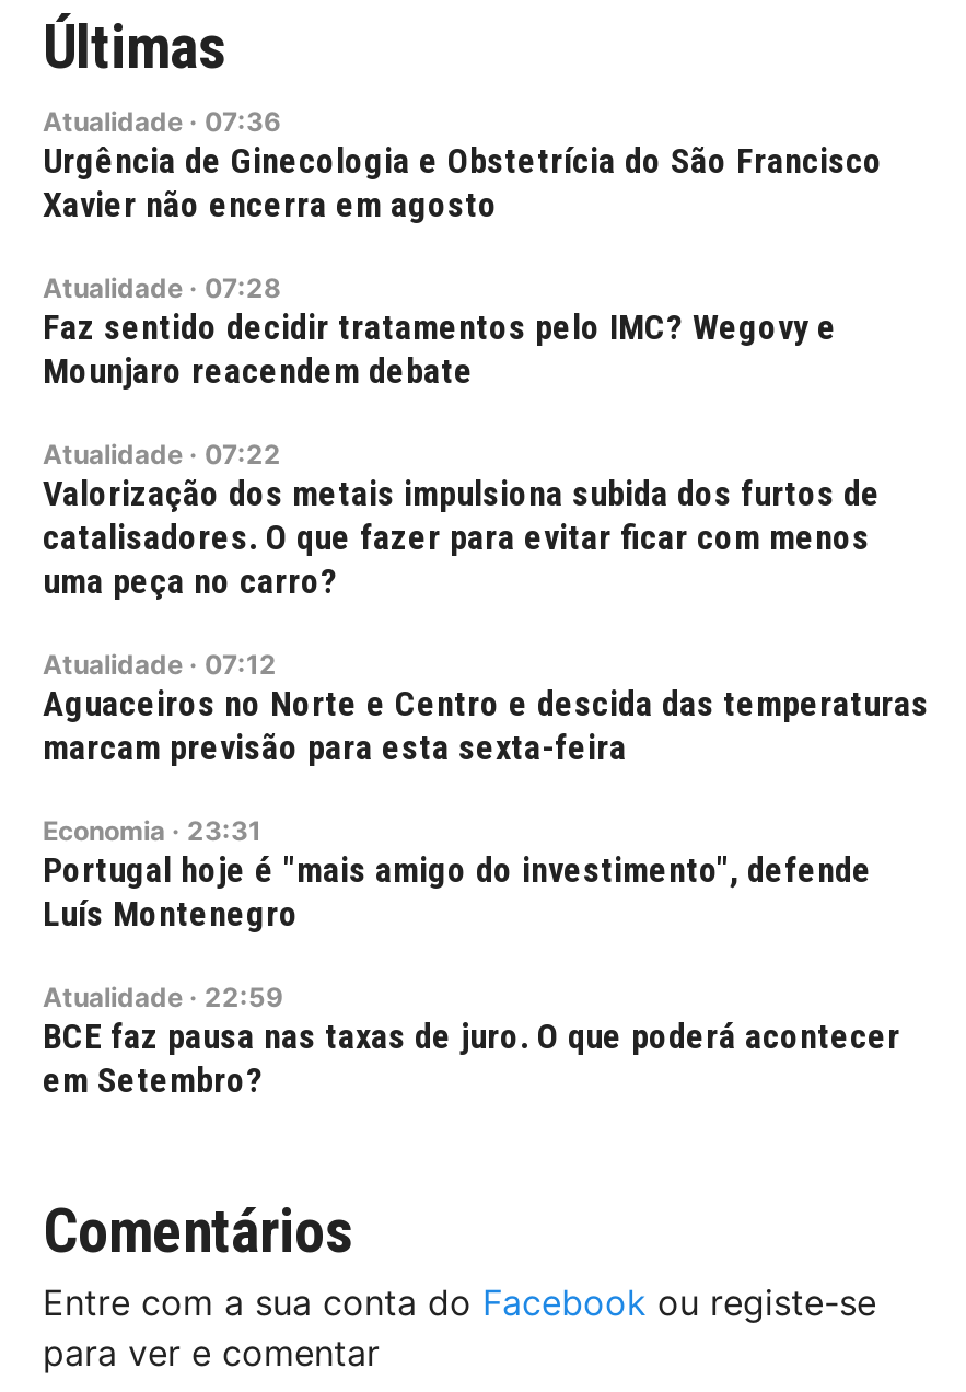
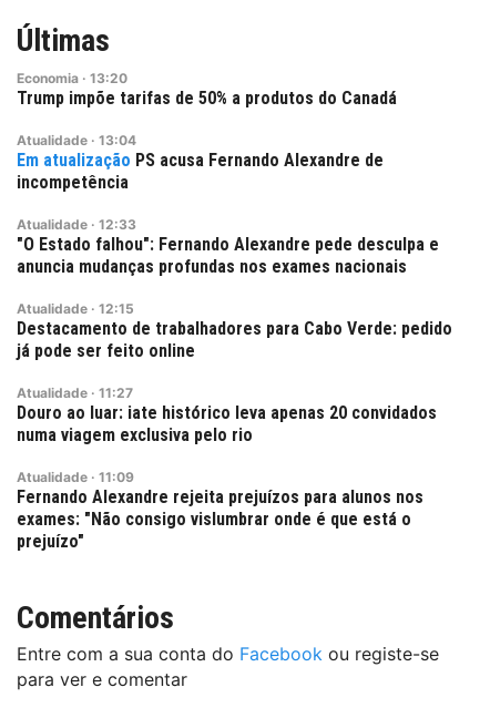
[43,106,883,226] Atualidade · 07:36 | Urgência de Ginecologia e Obstetrícia do São Francisco | Xavier não encerra em agosto -> [17,70,397,108] Economia · 13:20 | Trump impõe tarifas de 50% a produtos do Canadá
[43,272,837,392] Atualidade · 07:28 | Faz sentido decidir tratamentos pelo IMC? Wegovy e | Mounjaro reacendem debate -> [17,132,384,193] Atualidade · 13:04 | PS acusa Fernando Alexandre de | incompetência
[43,438,881,603] Atualidade · 07:22 | Valorização dos metais impulsiona subida dos furtos de | catalisadores. O que fazer para evitar ficar com menos | uma peça no carro? -> [17,216,439,277] Atualidade · 12:33 | "O Estado falhou": Fernando Alexandre pede desculpa e | anuncia mudanças profundas nos exames nacionais
[43,649,929,769] Atualidade · 07:12 | Aguaceiros no Norte e Centro e descida das temperaturas | marcam previsão para esta sexta-feira -> [17,300,452,361] Atualidade · 12:15 | Destacamento de trabalhadores para Cabo Verde: pedido | já pode ser feito online
[43,815,872,935] Economia · 23:31 | Portugal hoje é "mais amigo do investimento", defende | Luís Montenegro -> [17,384,437,445] Atualidade · 11:27 | Douro ao luar: iate histórico leva apenas 20 convidados | numa viagem exclusiva pelo rio
[43,981,900,1102] Atualidade · 22:59 | BCE faz pausa nas taxas de juro. O que poderá acontecer | em Setembro? -> [17,468,423,552] Atualidade · 11:09 | Fernando Alexandre rejeita prejuízos para alunos nos | exames: "Não consigo vislumbrar onde é que está o | prejuízo"

